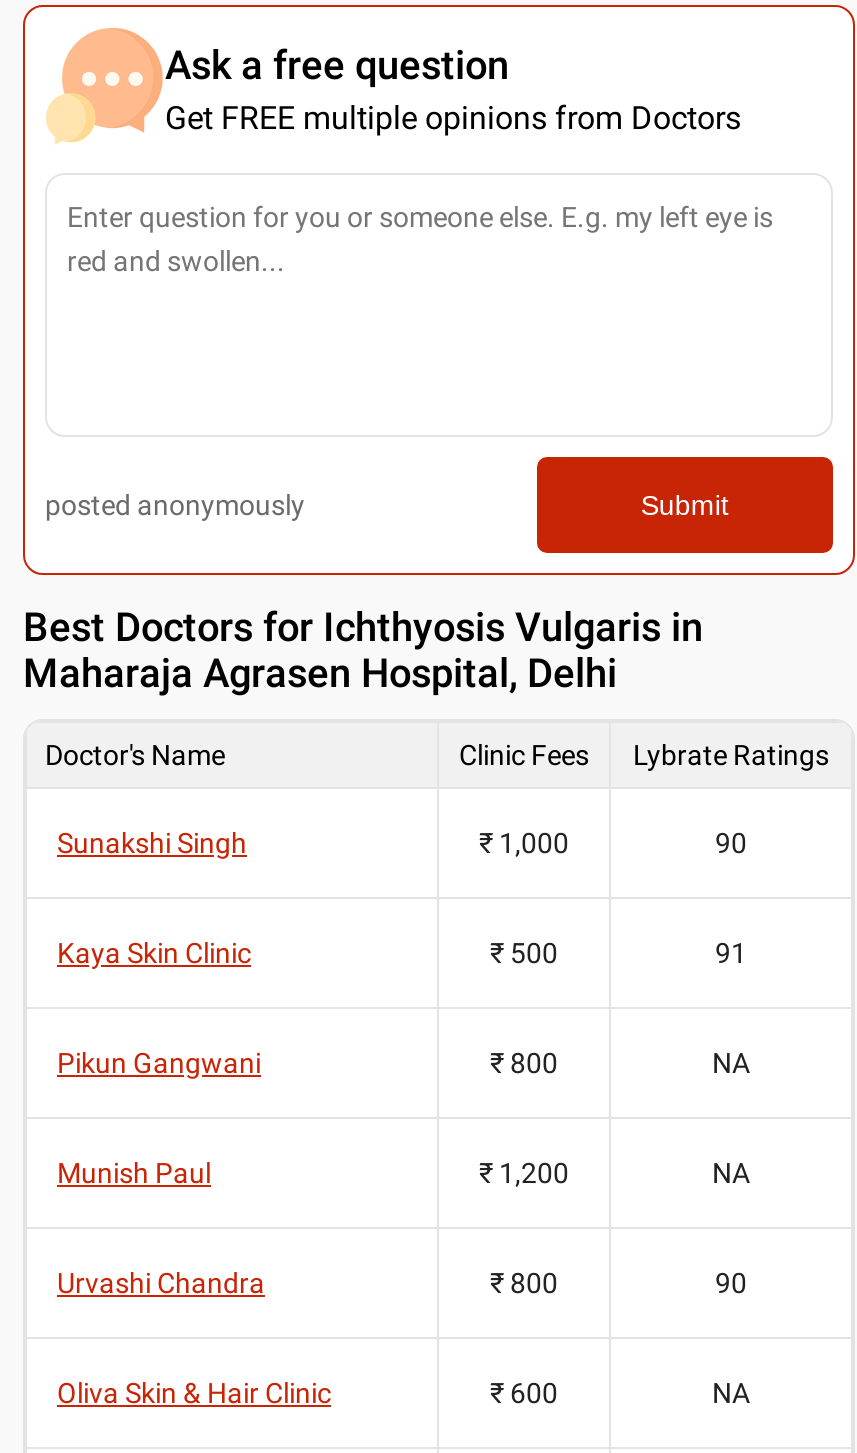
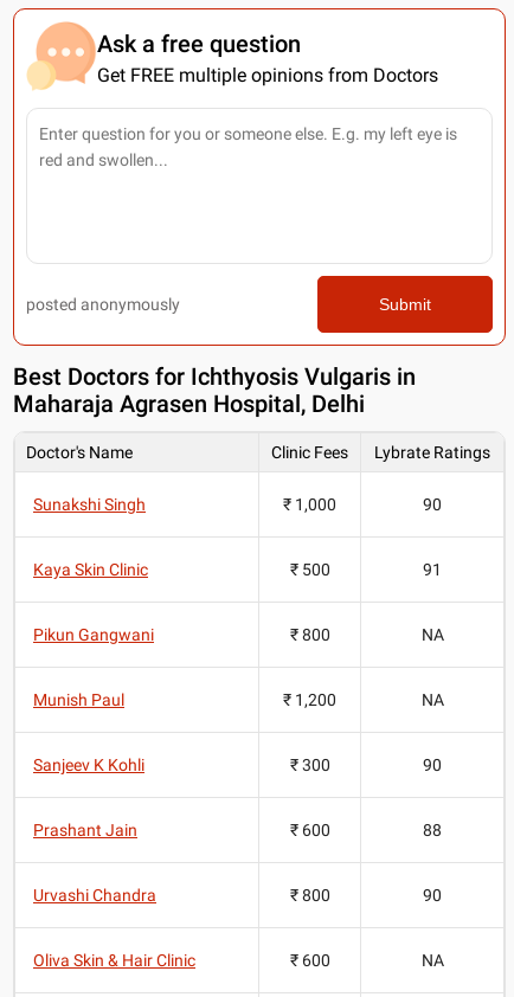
none -> [33,755,442,839] Sanjeev K Kohli | ₹ 300 | 90 | Prashant Jain | ₹ 600 | 88

